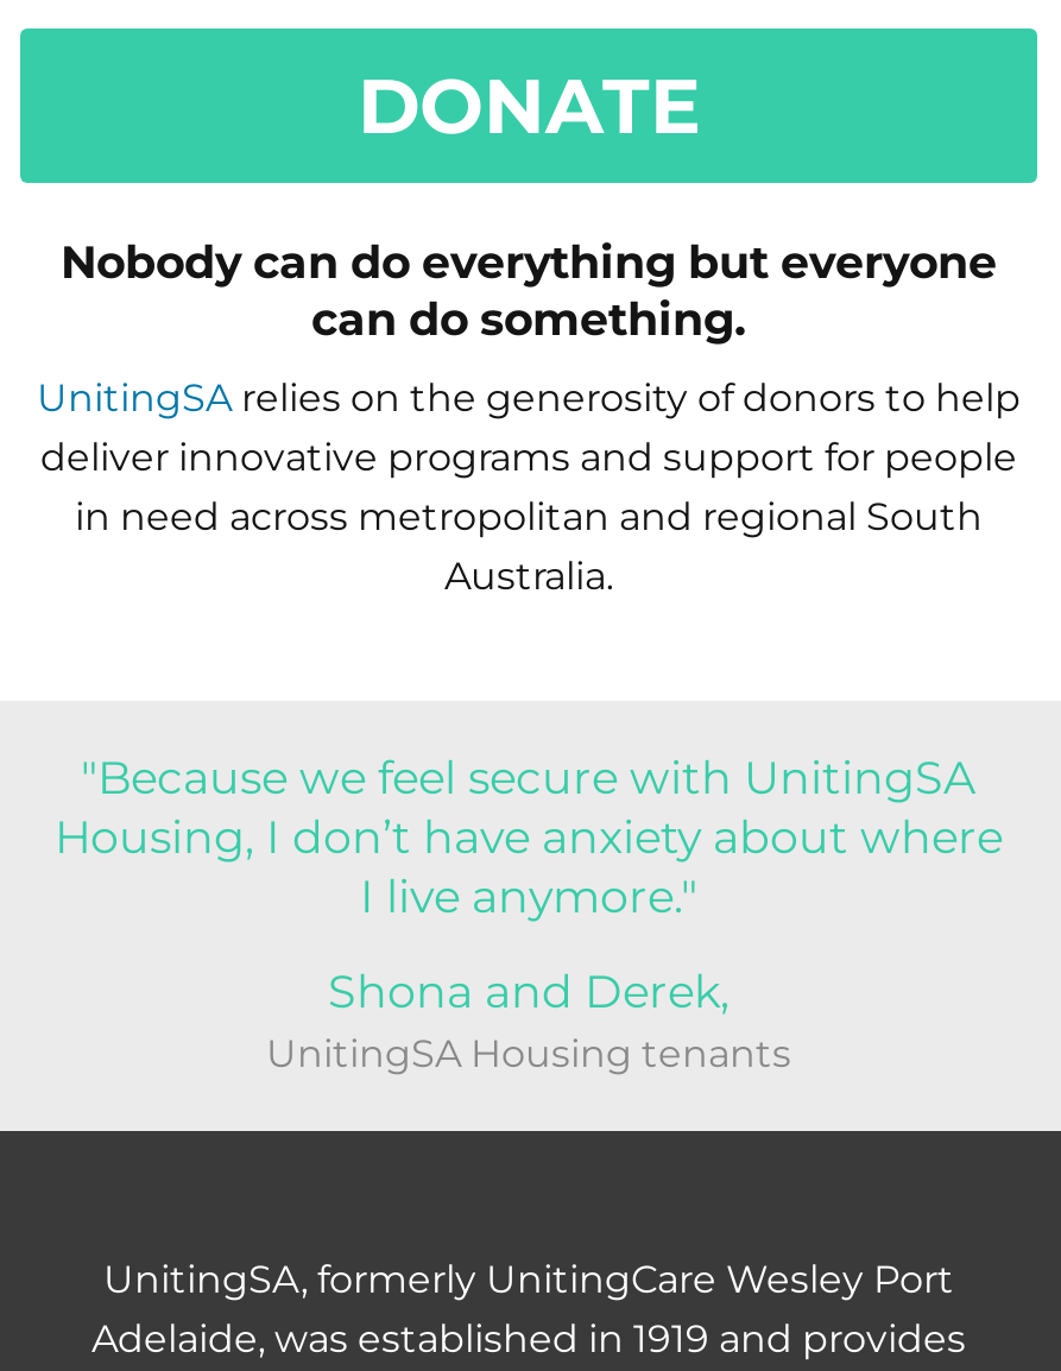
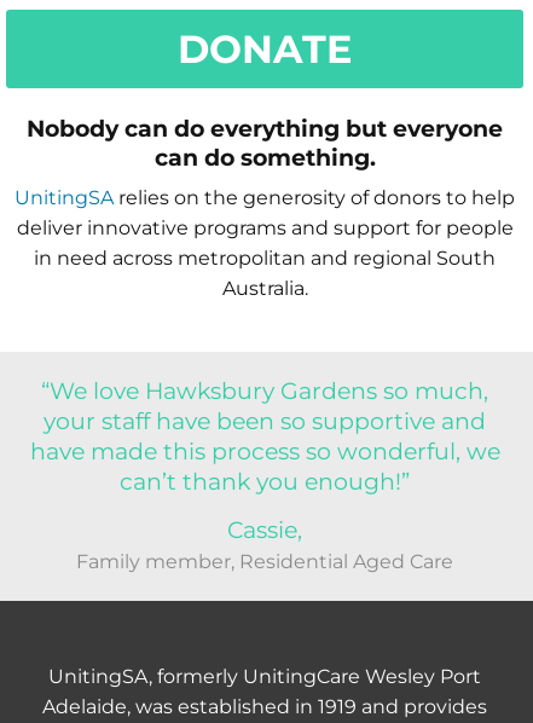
[55,749,1003,925] "Because we feel secure with UnitingSA | Housing, I don’t have anxiety about where | I live anymore." -> [30,376,500,496] “We love Hawksbury Gardens so much, | your staff have been so supportive and | have made this process so wonderful, we | can’t thank you enough!”
[266,963,791,1077] Shona and Derek, | UnitingSA Housing tenants -> [76,516,453,574] Cassie, | Family member, Residential Aged Care

